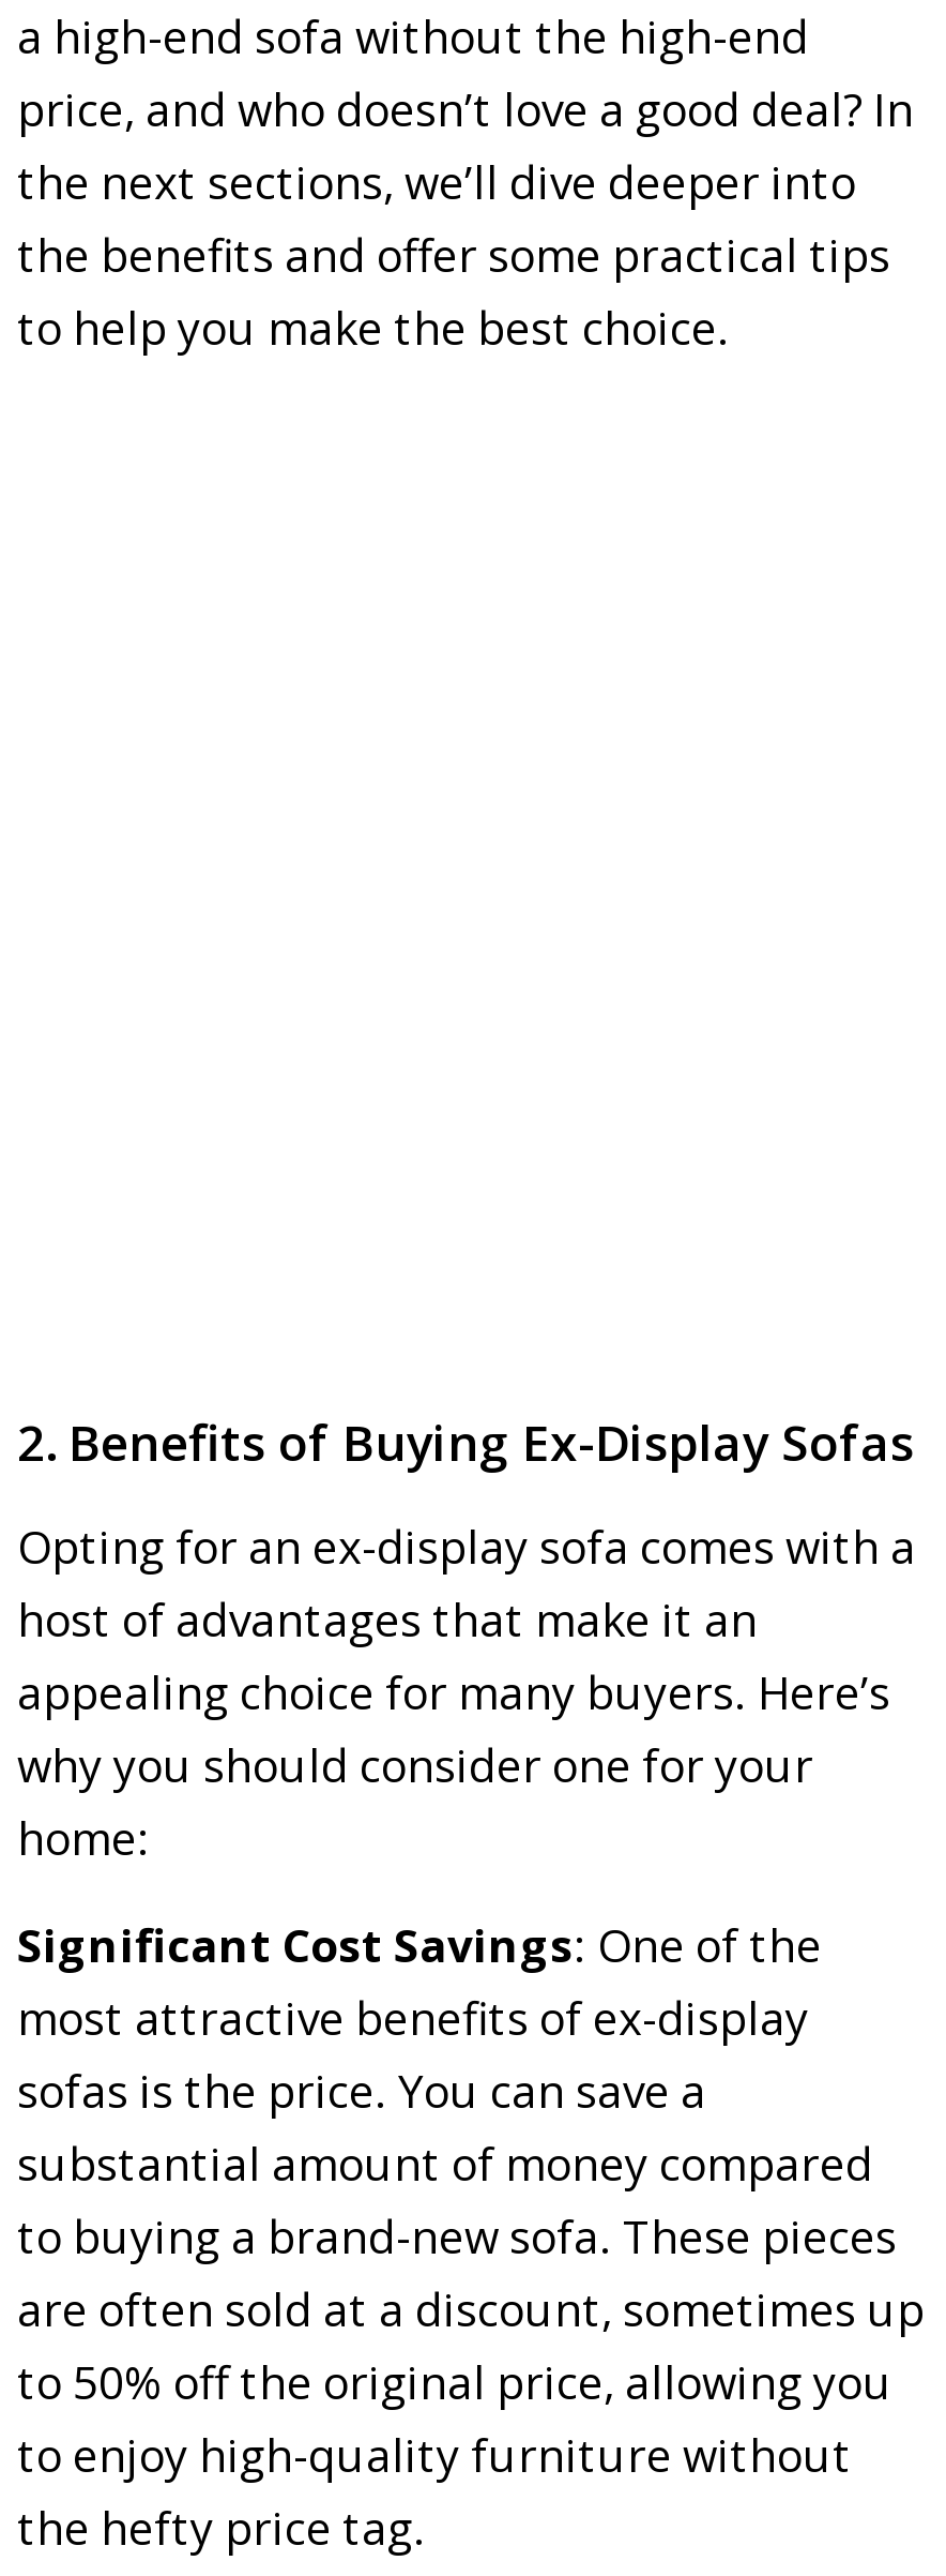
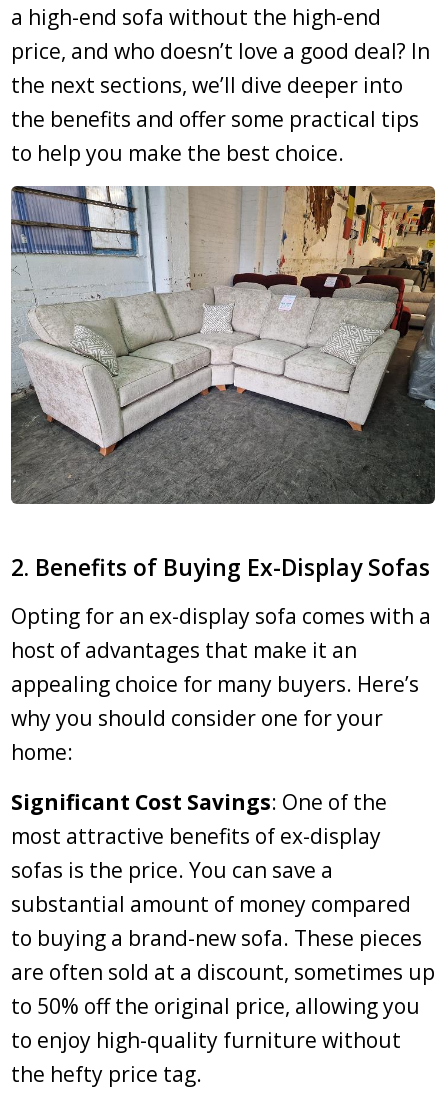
none -> [10,185,436,505] [image]

